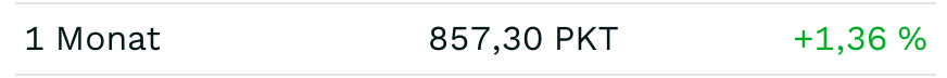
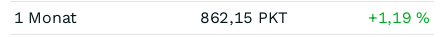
[428,17,619,58] 857,30 PKT -> [200,8,288,27] 862,15 PKT
[793,17,927,58] +1,36% -> [368,8,430,27] +1,19%

